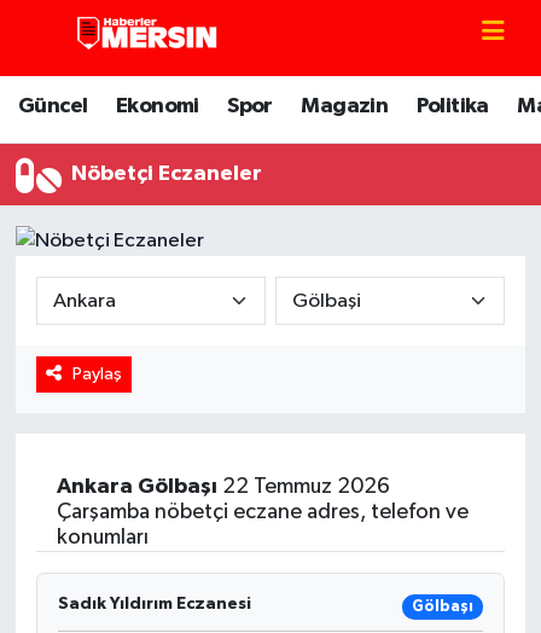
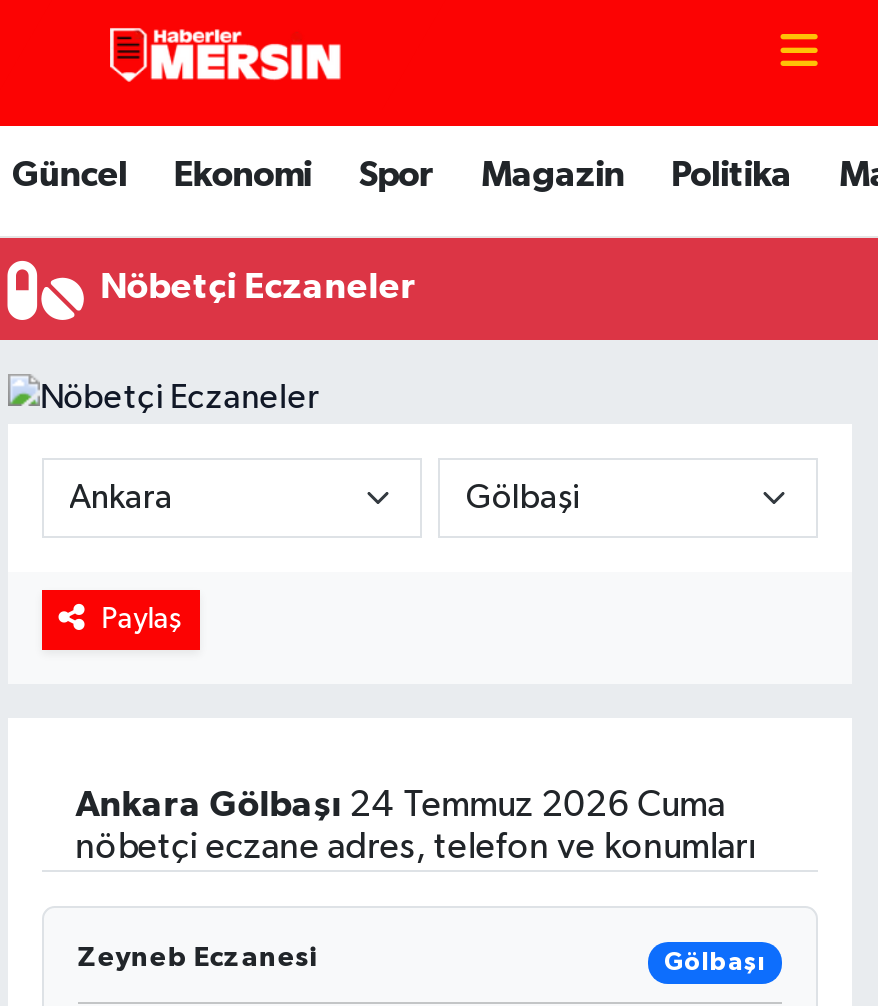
[57,476,468,549] Ankara Gölbaşı 22 Temmuz 2026 | Çarşamba nöbetçi eczane adres, telefon ve | konumları -> [76,788,756,866] Ankara Gölbaşı 24 Temmuz 2026 Cuma | nöbetçi eczane adres, telefon ve konumları
[58,596,251,613] Sadık Yıldırım Eczanesi -> [78,944,318,972] Zeyneb Eczanesi

